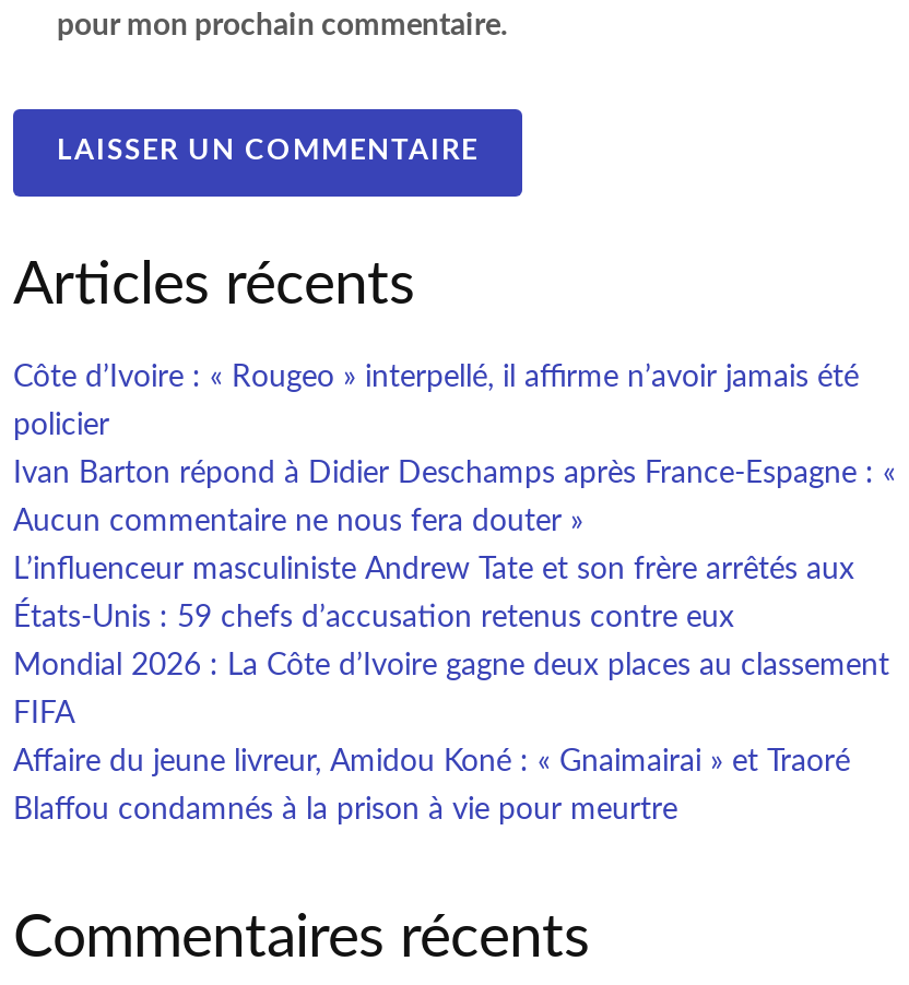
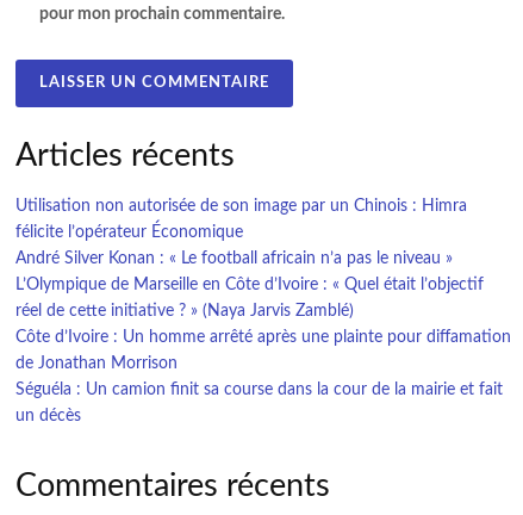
[13,363,896,826] Côte d’Ivoire : « Rougeo » interpellé, il affirme n’avoir jamais été | policier | Ivan Barton répond à Didier Deschamps après France-Espagne : « | Aucun commentaire ne nous fera douter » | L’influenceur masculiniste Andrew Tate et son frère arrêtés aux | États-Unis : 59 chefs d’accusation retenus contre eux | Mondial 2026 : La Côte d’Ivoire gagne deux places au classement | FIFA | Affaire du jeune livreur, Amidou Koné : « Gnaimairai » et Traoré | Blaffou condamnés à la prison à vie pour meurtre -> [15,198,511,425] Utilisation non autorisée de son image par un Chinois : Himra | félicite l’opérateur Économique | André Silver Konan : « Le football africain n’a pas le niveau » | L’Olympique de Marseille en Côte d’Ivoire : « Quel était l’objectif | réel de cette initiative ? » (Naya Jarvis Zamblé) | Côte d’Ivoire : Un homme arrêté après une plainte pour diffamation | de Jonathan Morrison | Séguéla : Un camion finit sa course dans la cour de la mairie et fait | un décès

